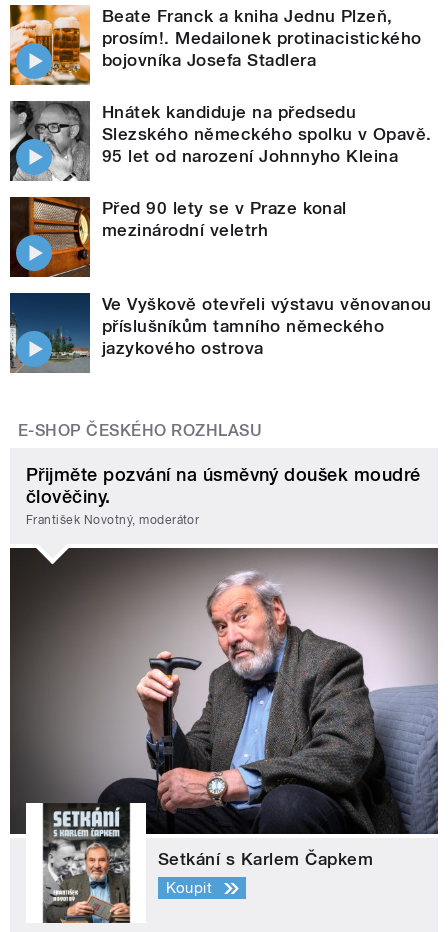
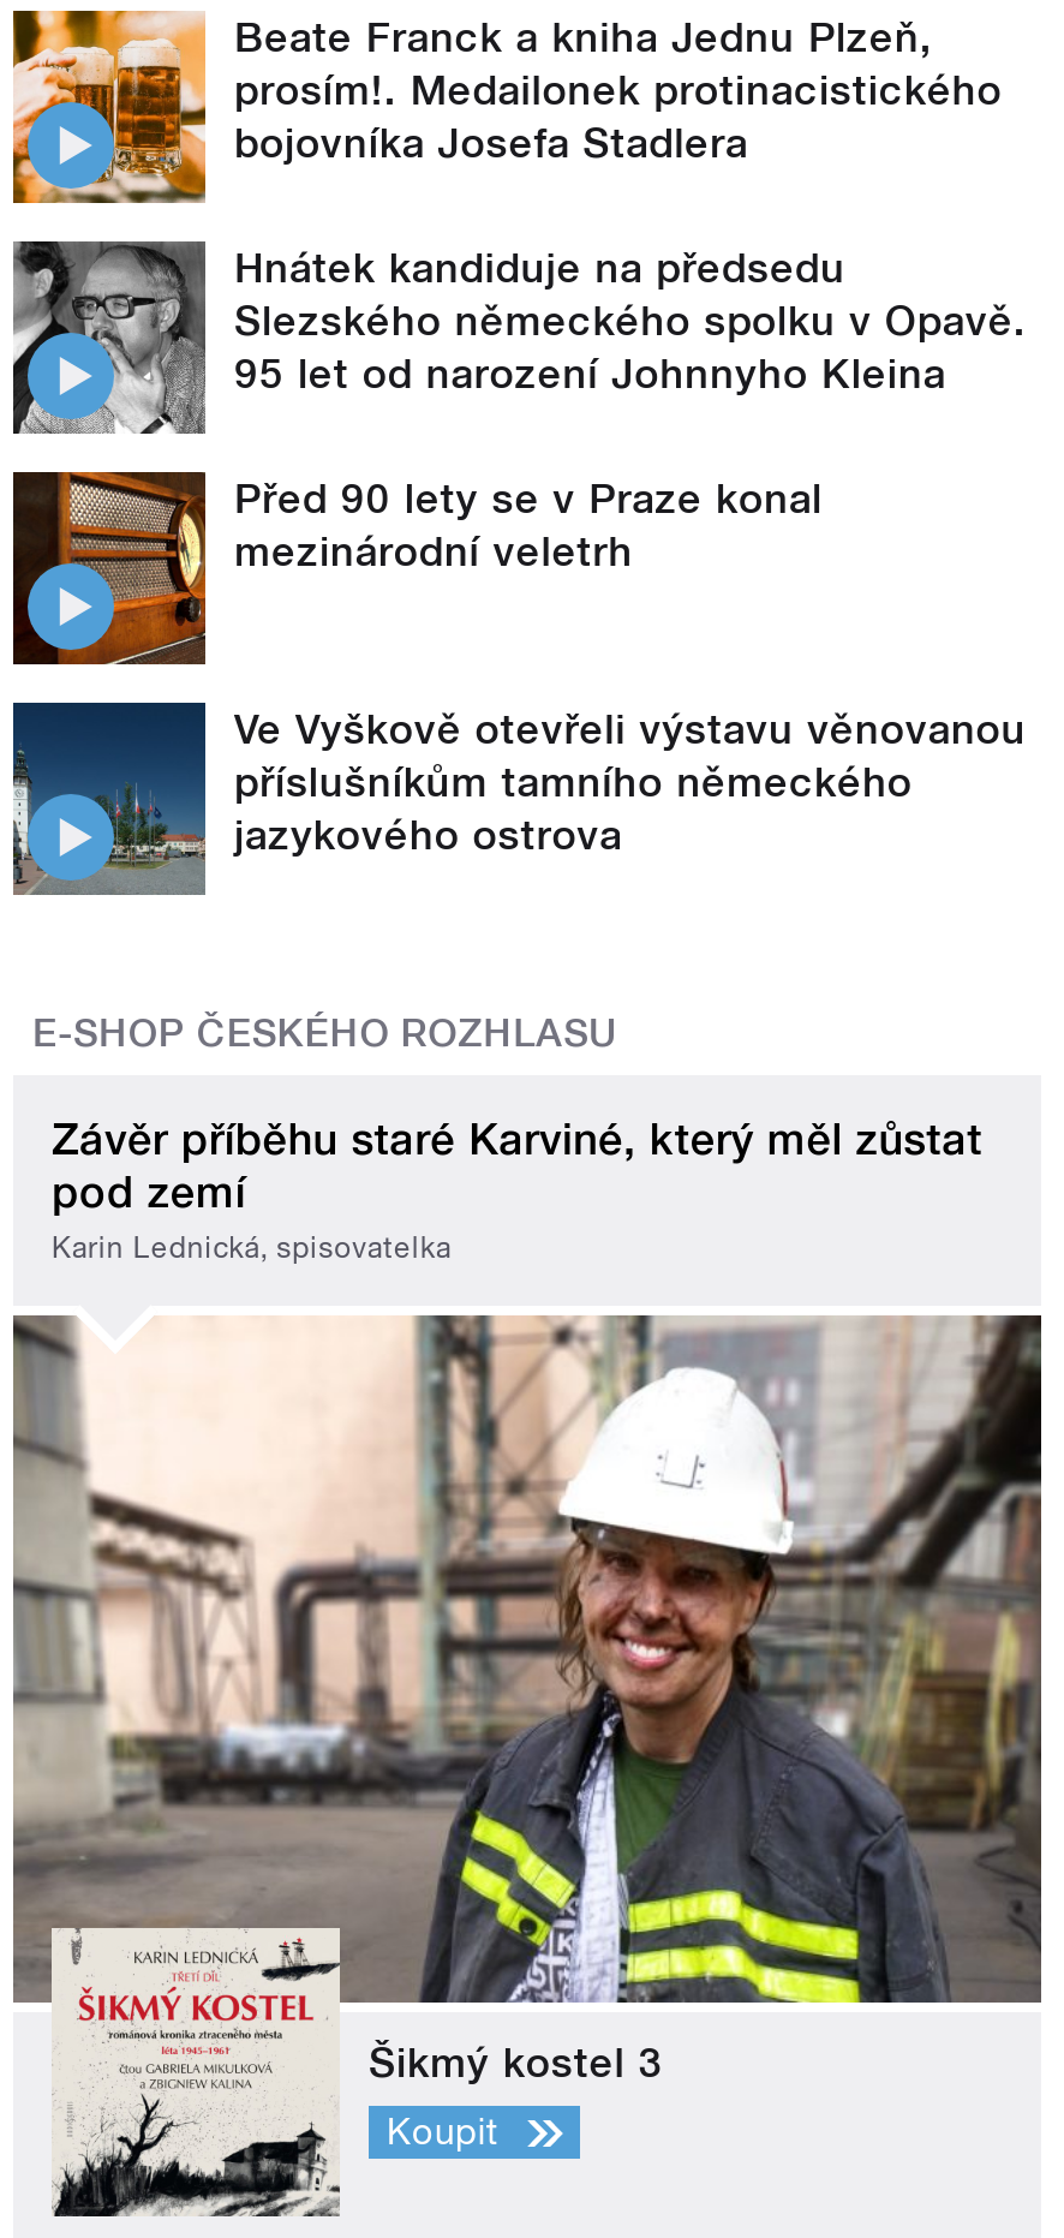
[26,463,421,527] Přijměte pozvání na úsměvný doušek moudré | člověčiny. | František Novotný, moderátor -> [52,1112,983,1265] Závěr příběhu staré Karviné, který měl zůstat | pod zemí | Karin Lednická, spisovatelka
[9,547,439,924] [image] | Setkání s Karlem Čapkem -> [11,1315,1044,2219] [image] | Šikmý kostel 3

